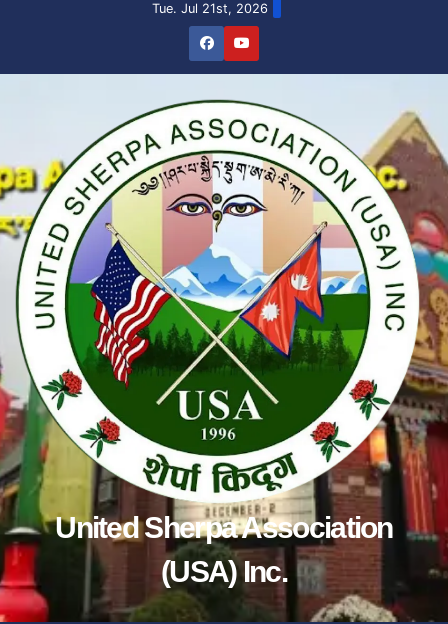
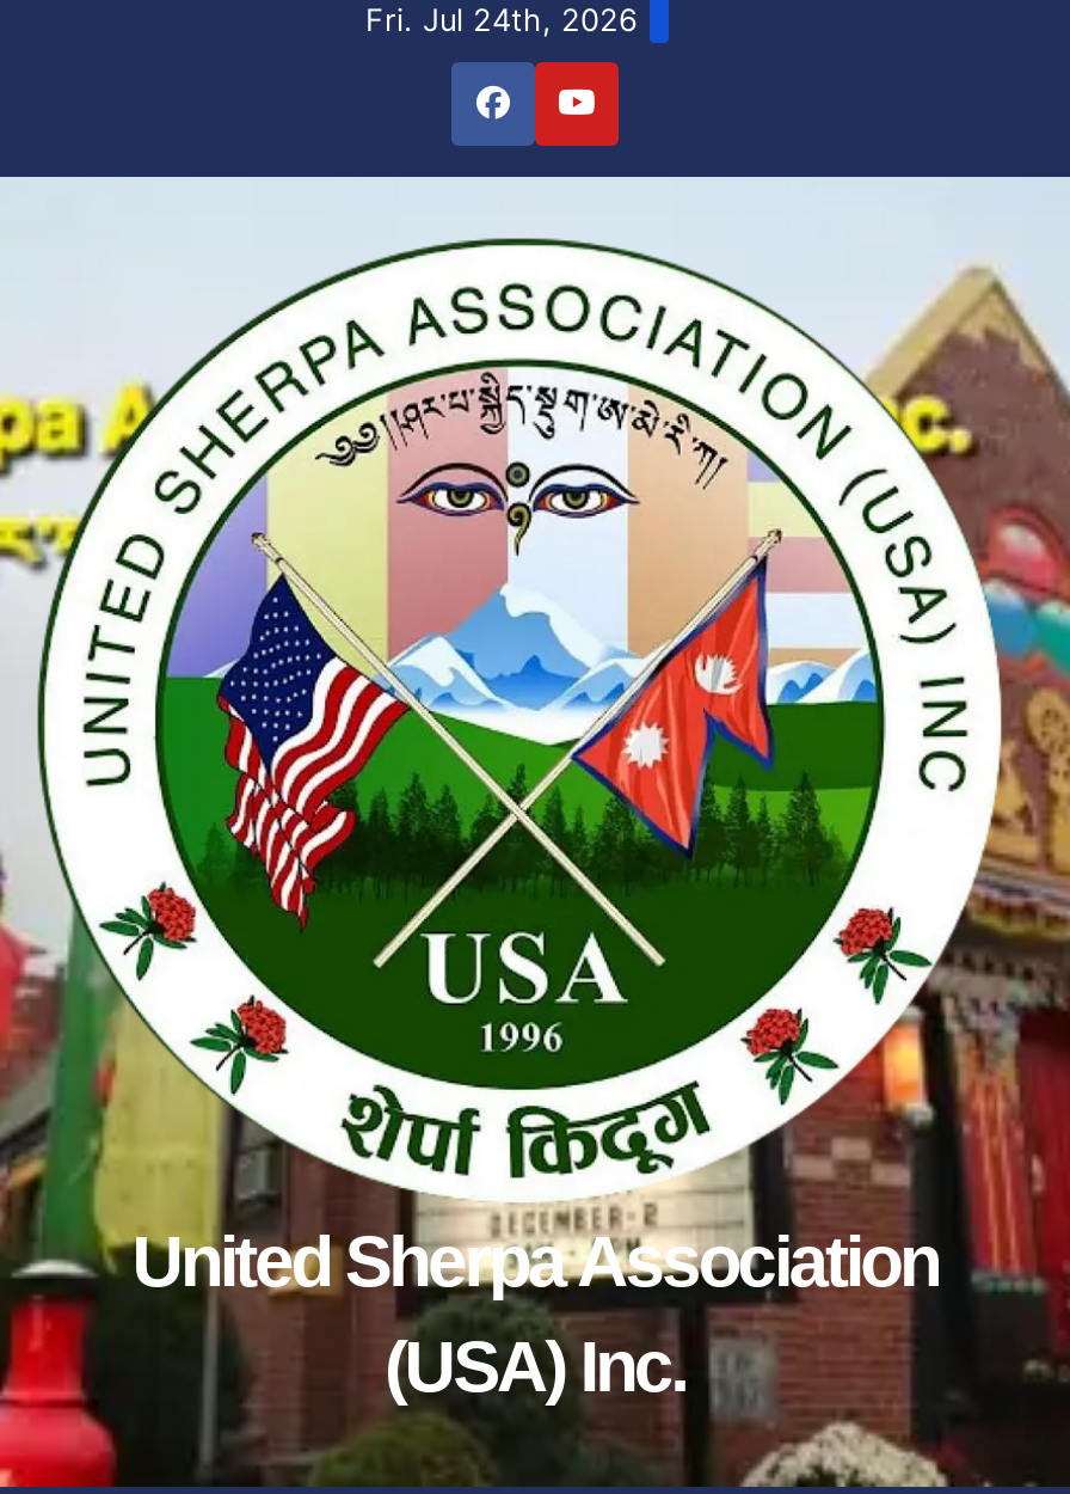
[152,1,268,16] Tue. Jul 21st, 2026 -> [365,2,638,38] Fri. Jul 24th, 2026

